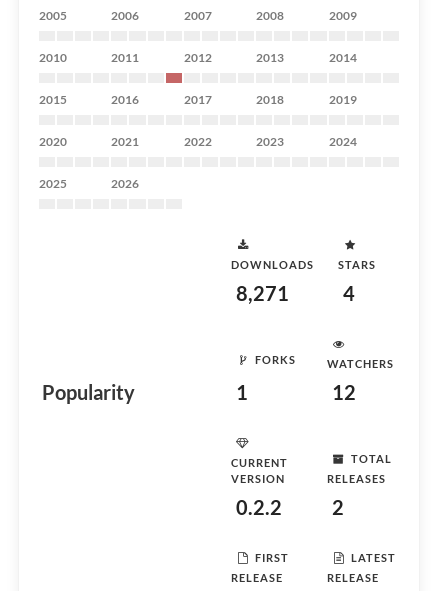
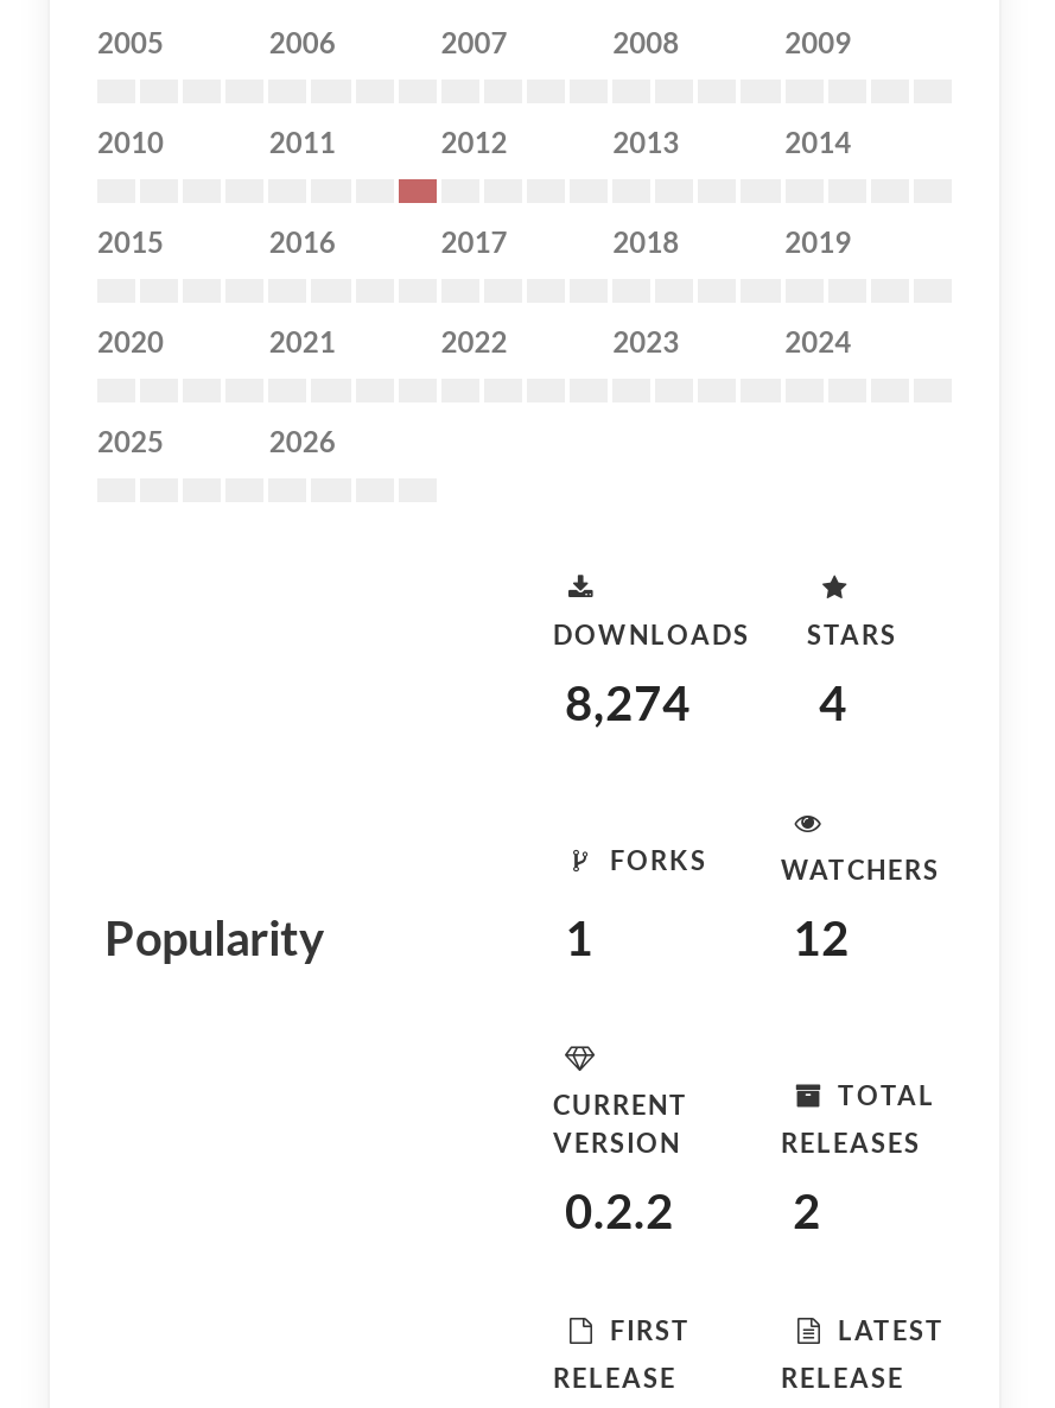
[236,281,289,305] 8,271 -> [565,673,691,730] 8,274

